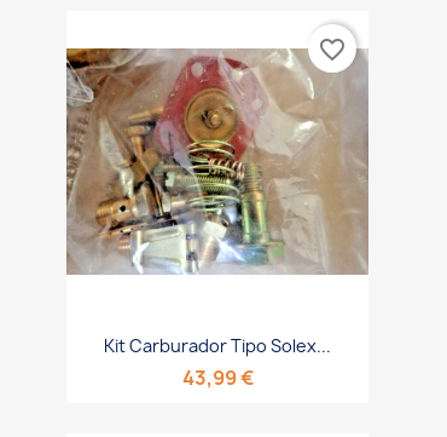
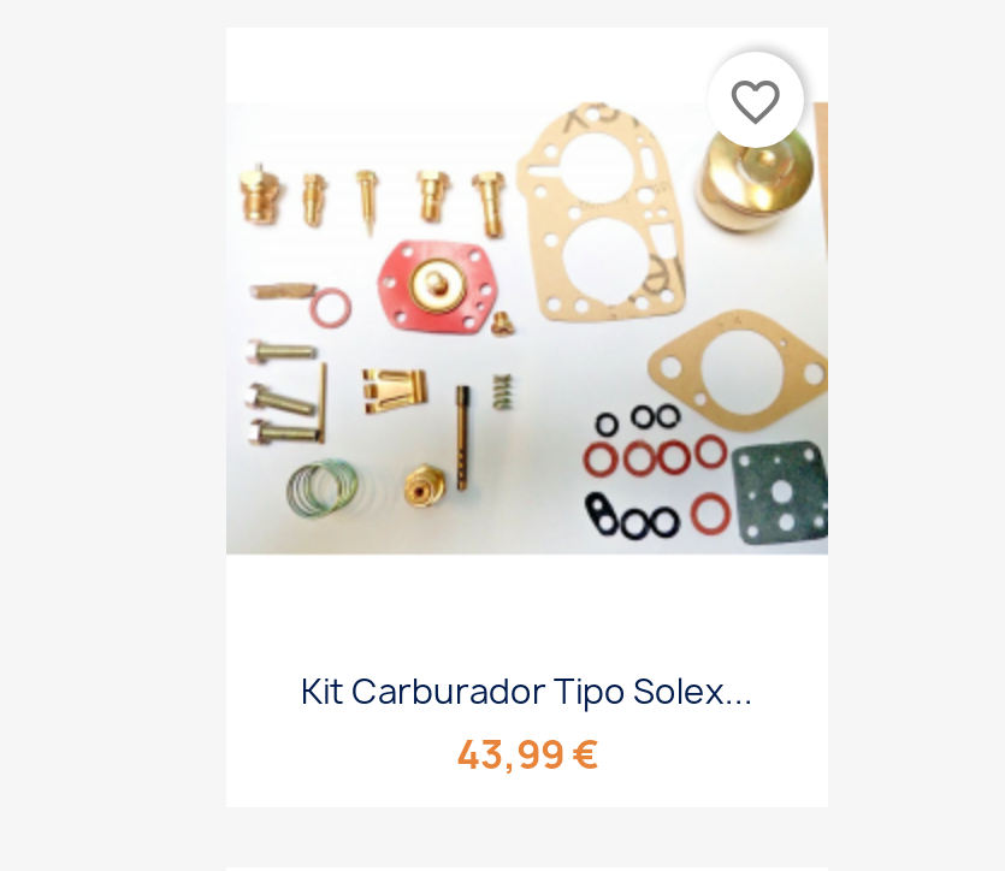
[65,47,370,275] [image] -> [226,102,830,555] [image]

